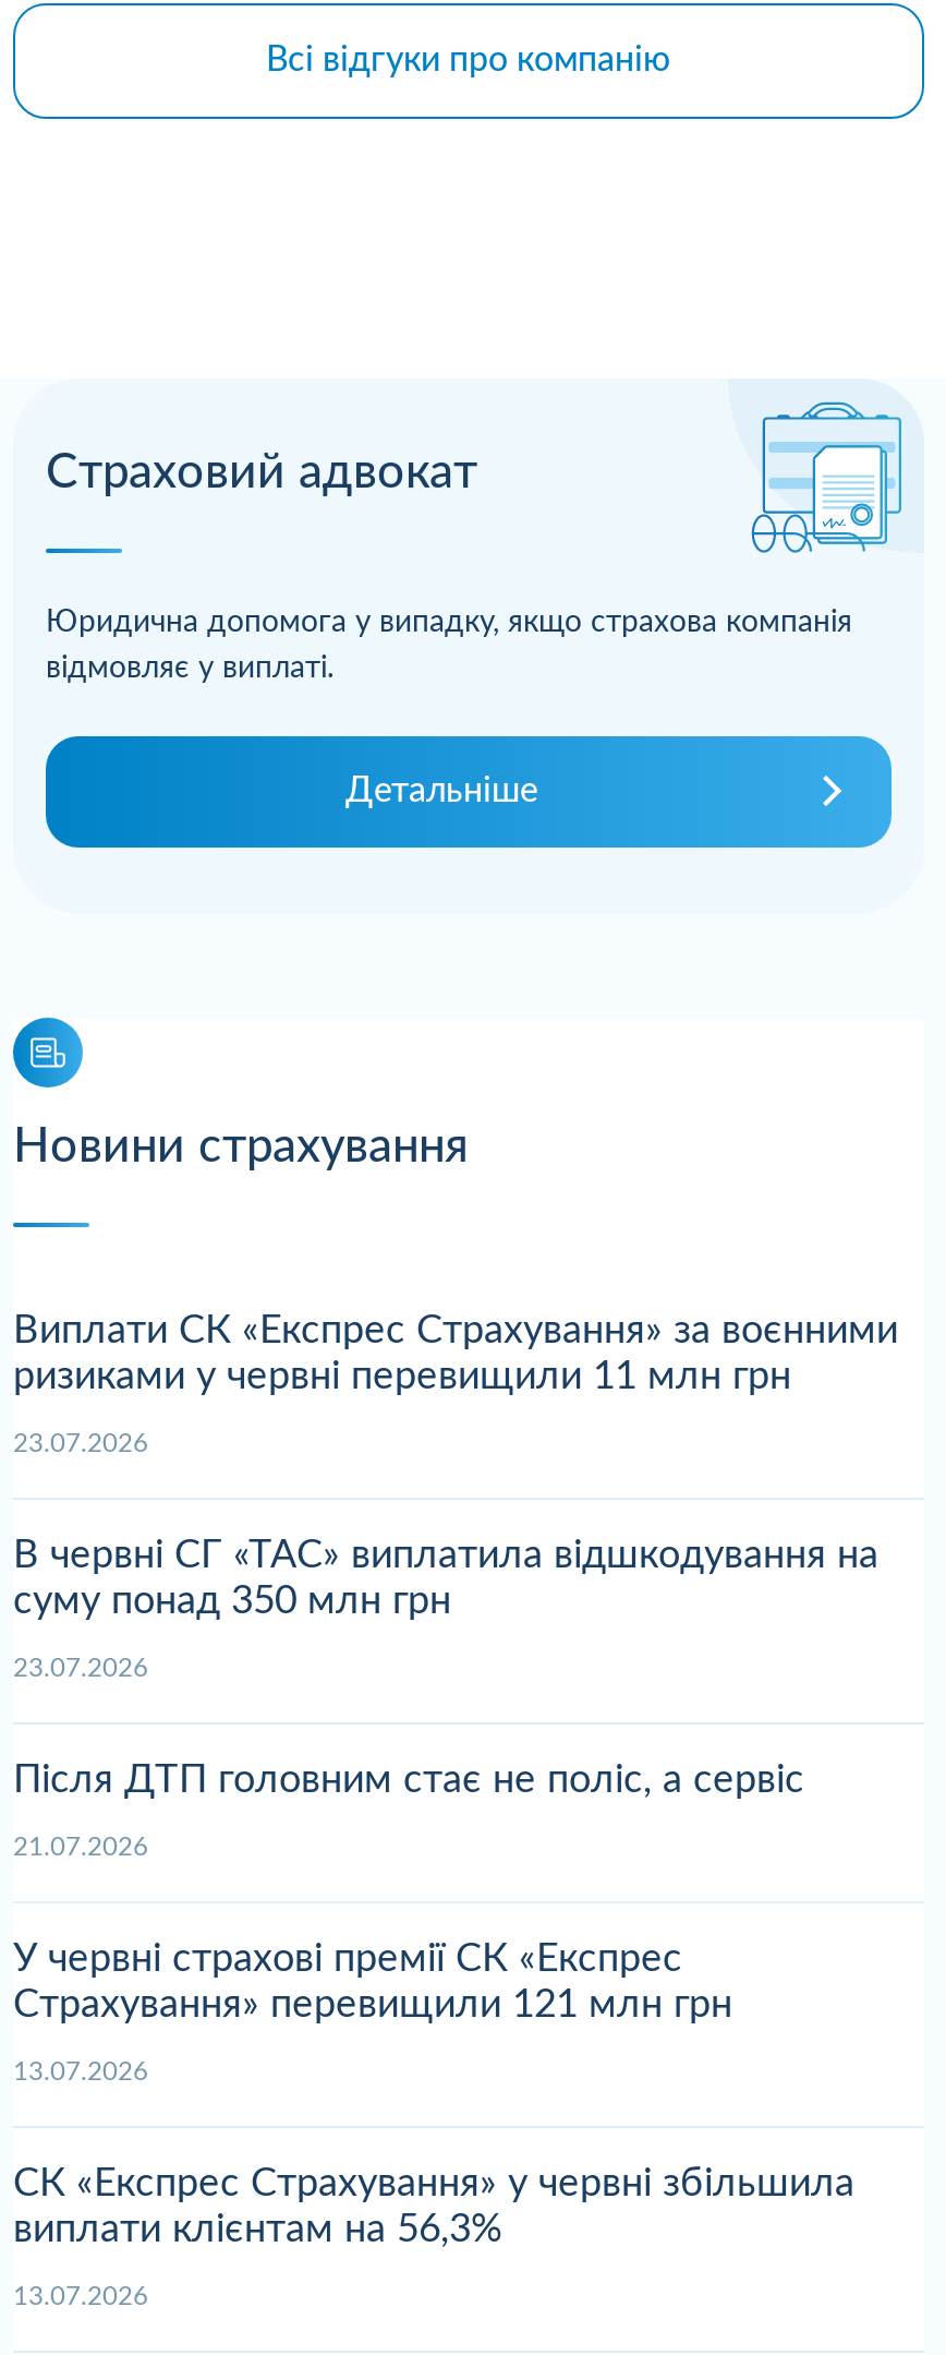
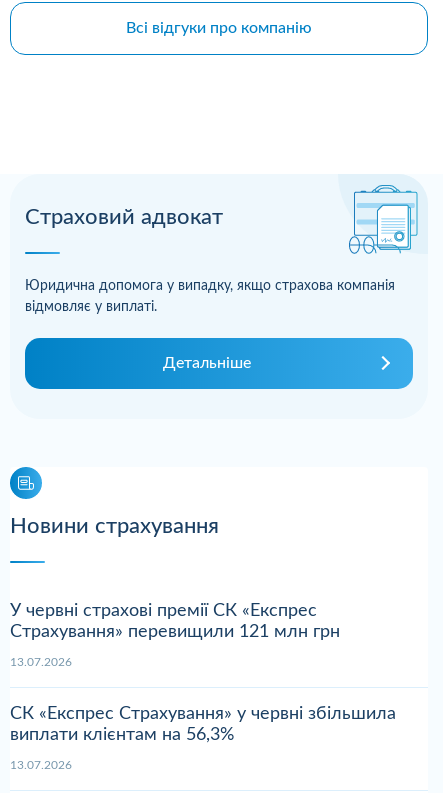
[13,1312,898,1860] Виплати СК «Експрес Страхування» за воєнними | ризиками у червні перевищили 11 млн грн | 23.07.2026 | В червні СГ «ТАС» виплатила відшкодування на | суму понад 350 млн грн | 23.07.2026 | Після ДТП головним стає не поліс, а сервіс | 21.07.2026 -> none

